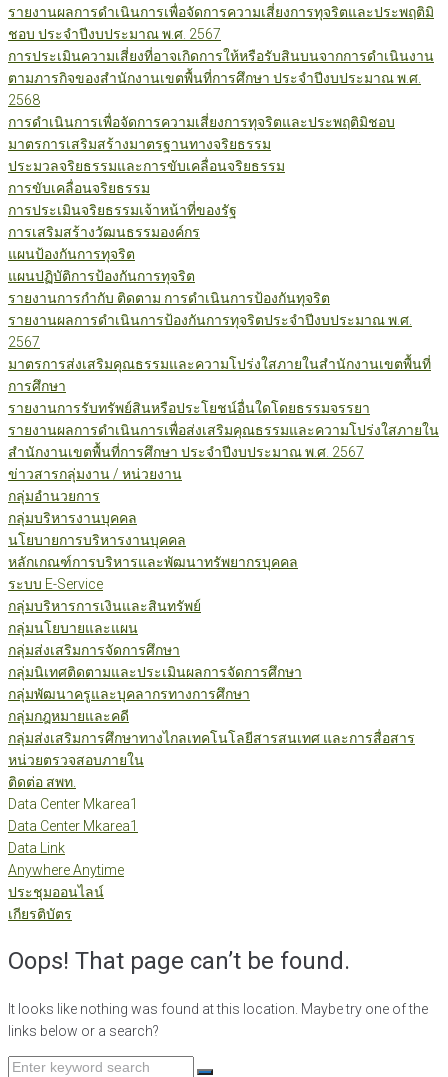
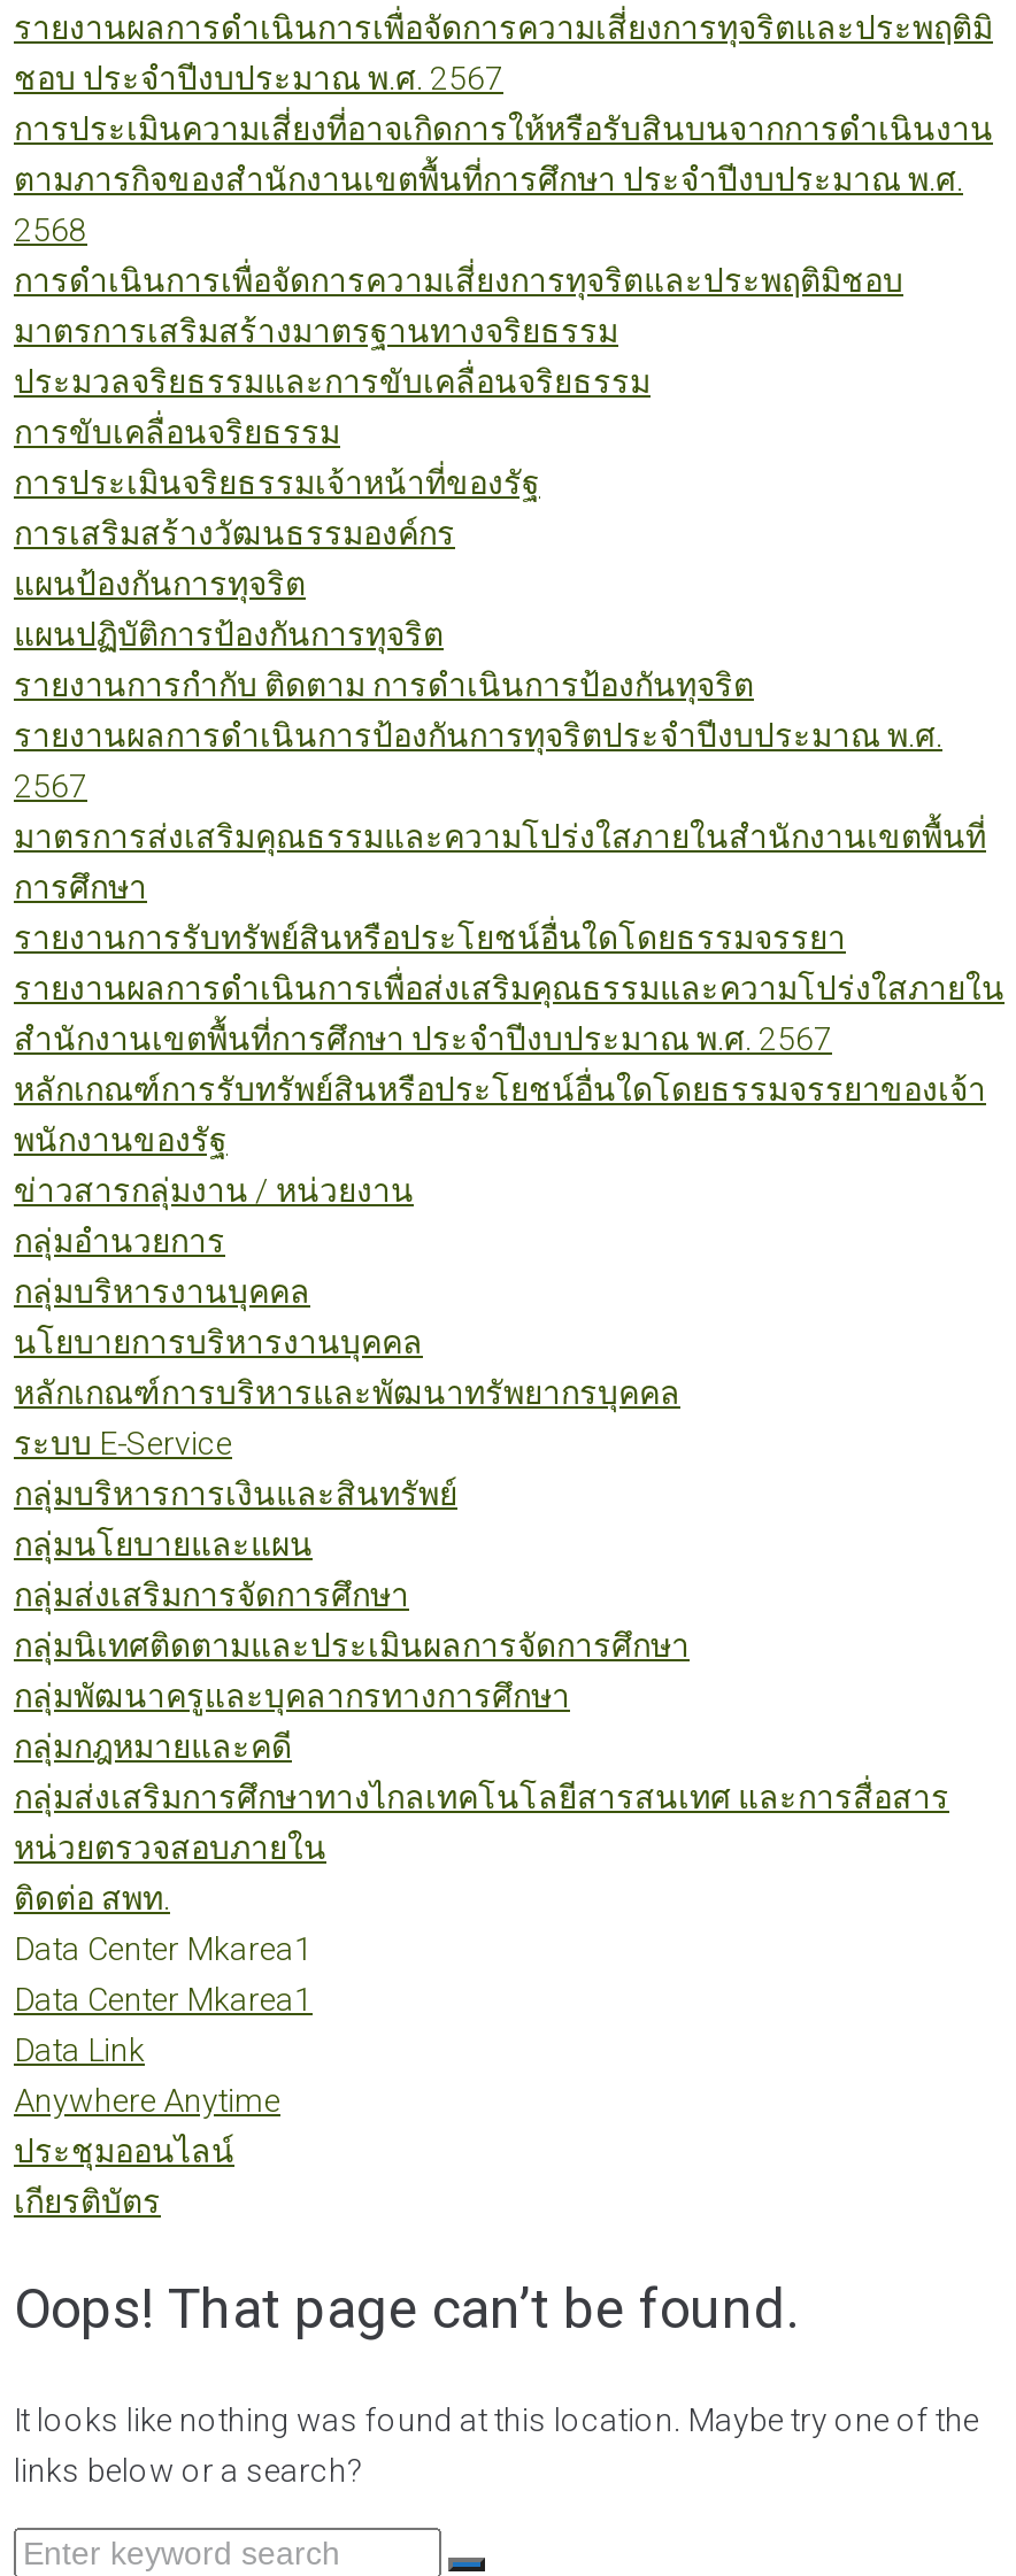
none -> [14,1071,986,1158] หลักเกณฑ์การรับทรัพย์สินหรือประโยชน์อื่นใดโดยธรรมจรรยาของเจ้า | พนักงานของรัฐ

